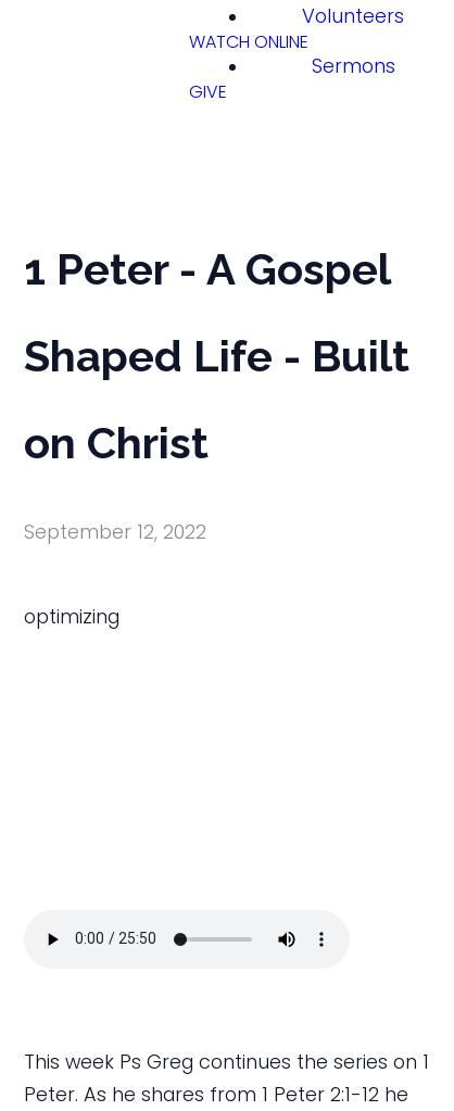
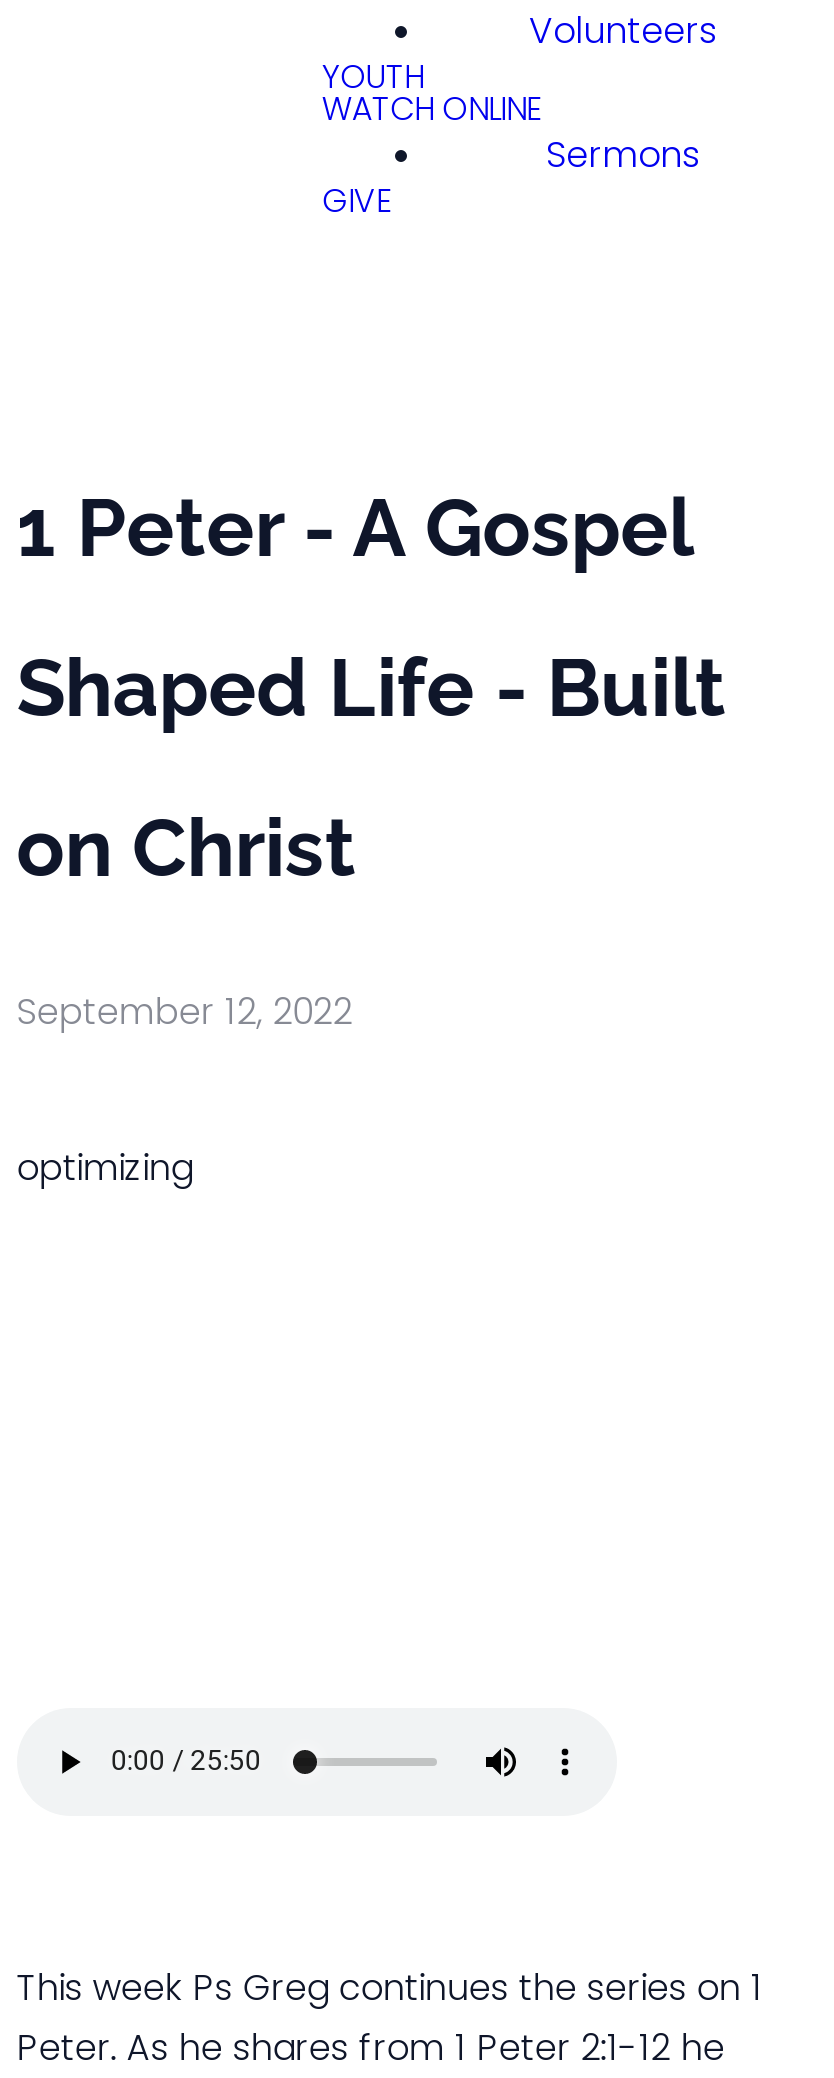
none -> [322,53,424,99] YOUTH

